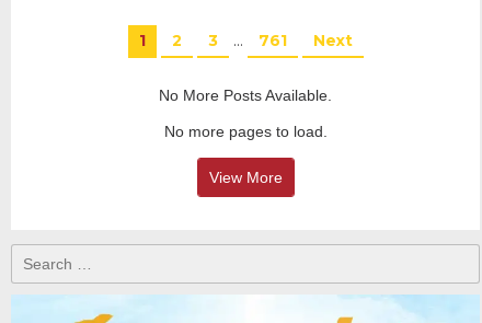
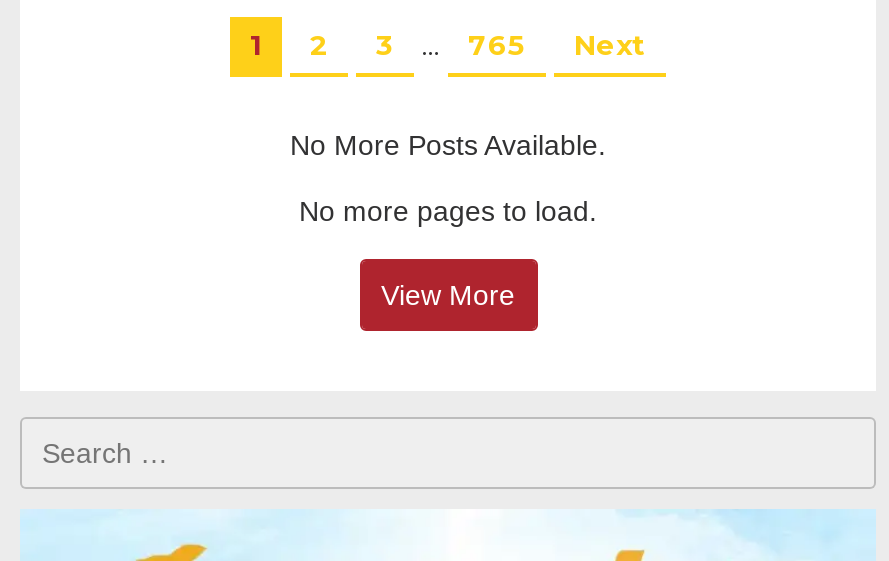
[258,31,286,51] 761 -> [468,28,526,64] 765

